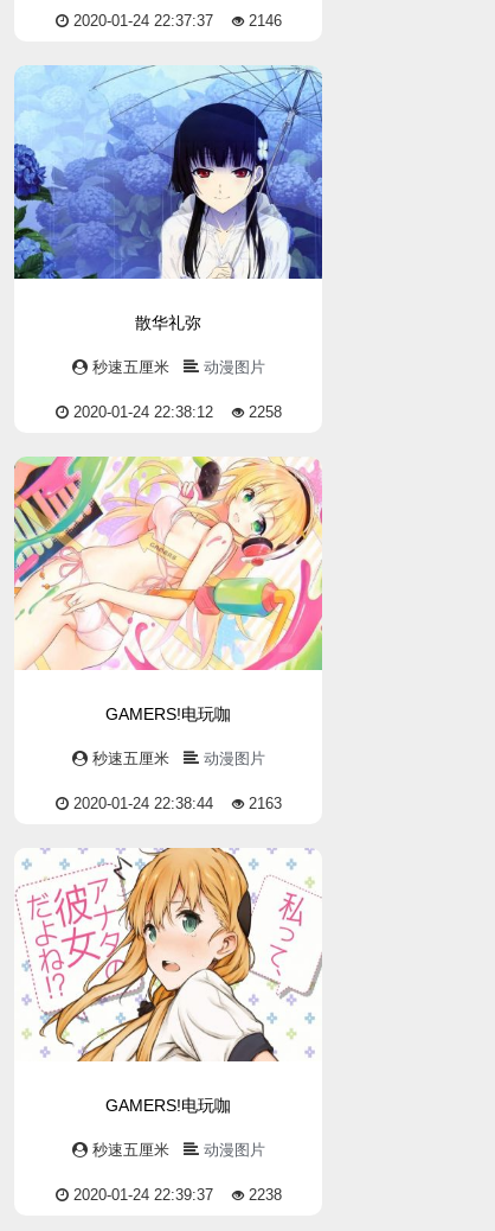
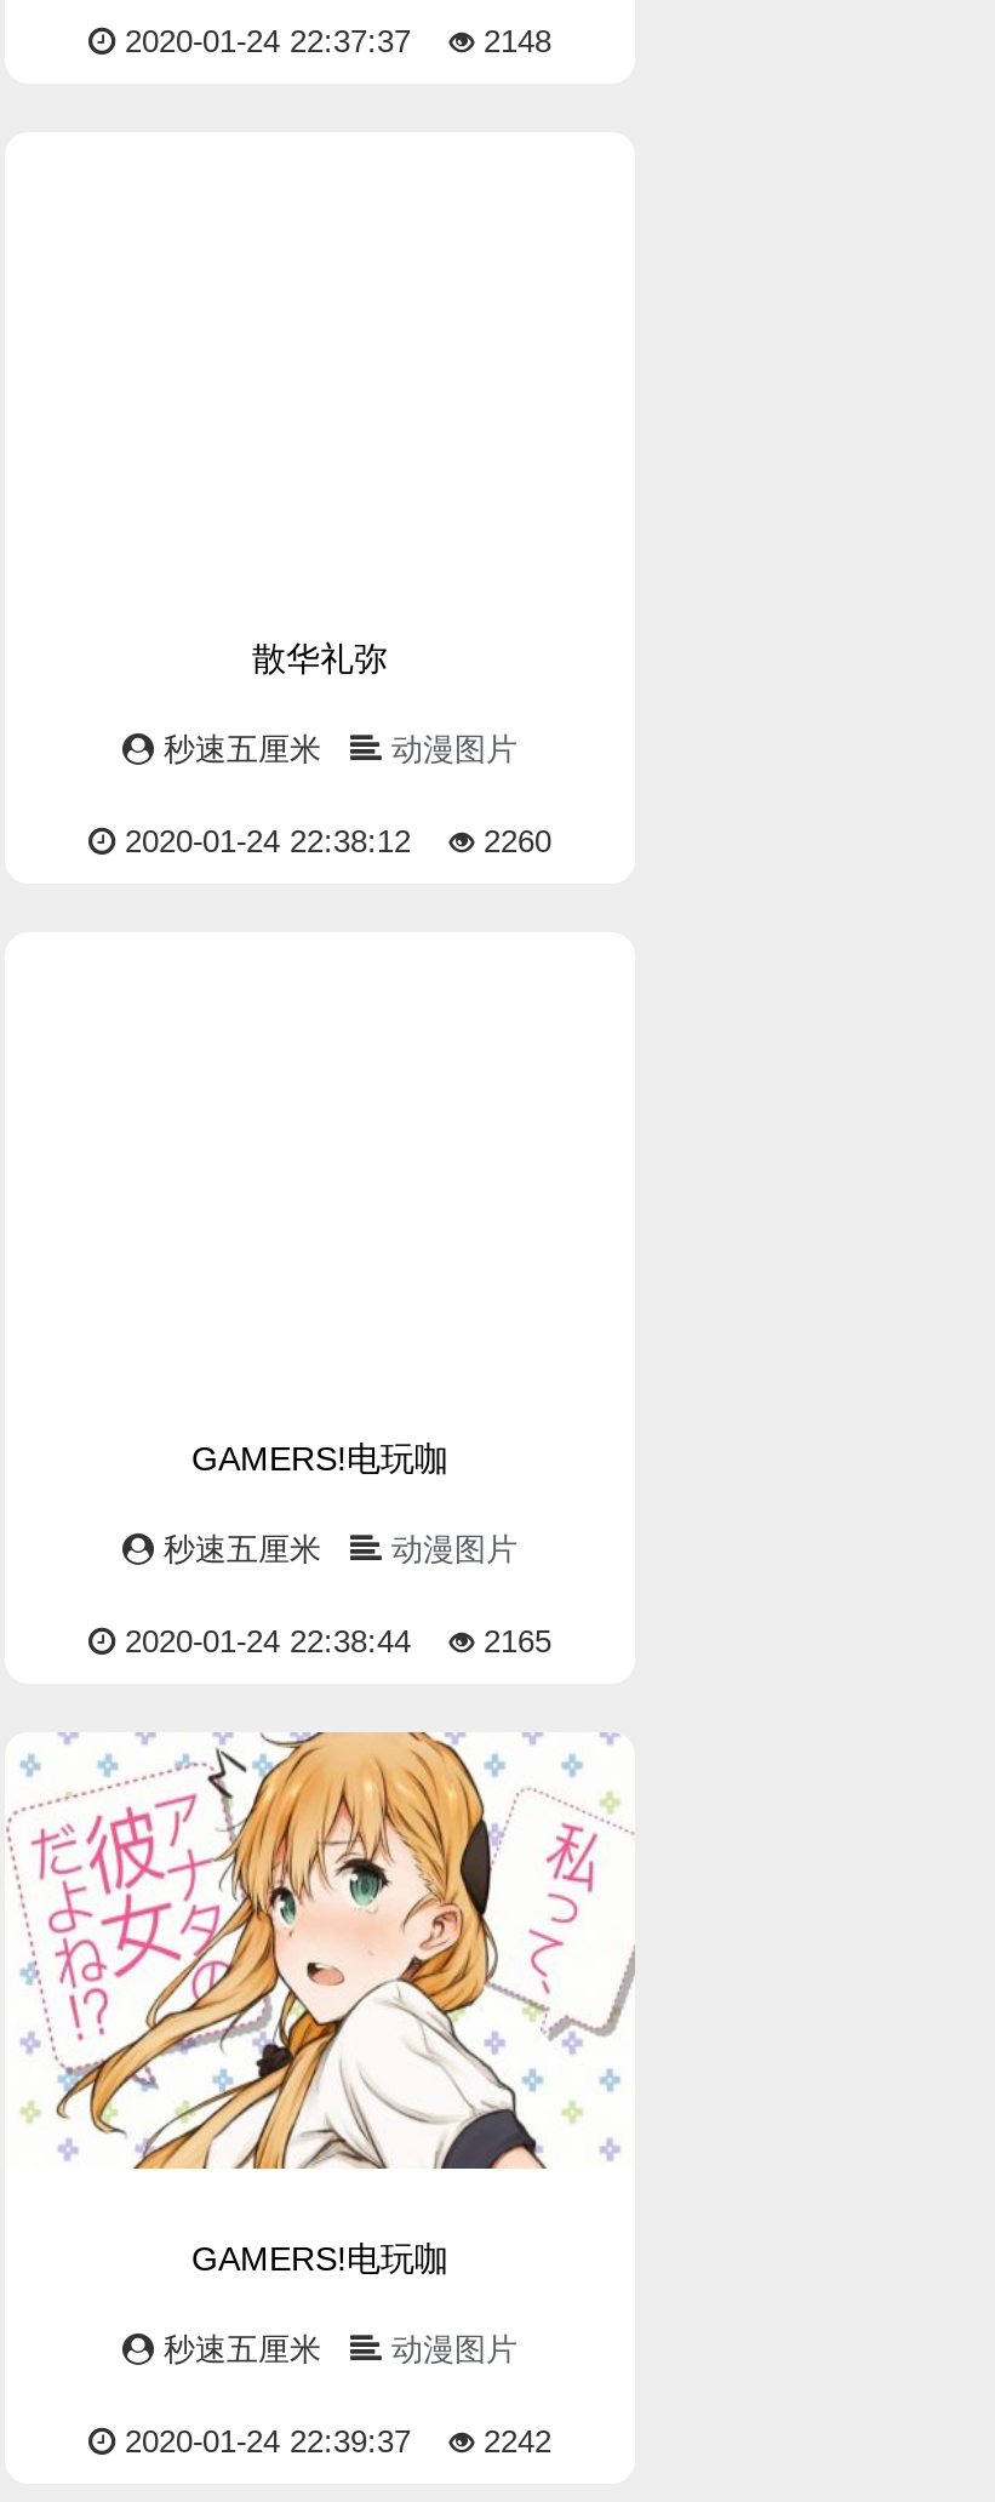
[68,12,281,30] 2020-01-24 22:37:37 2146 -> [115,23,551,59] 2020-01-24 22:37:37 2148
[13,65,323,280] [image] -> none
[68,403,281,421] 2020-01-24 22:38:12 2258 -> [115,823,551,859] 2020-01-24 22:38:12 2260
[13,455,323,671] [image] -> none
[68,795,281,812] 2020-01-24 22:38:44 2163 -> [115,1623,551,1660] 2020-01-24 22:38:44 2165
[68,1186,281,1204] 2020-01-24 22:39:37 2238 -> [115,2423,551,2460] 2020-01-24 22:39:37 2242

